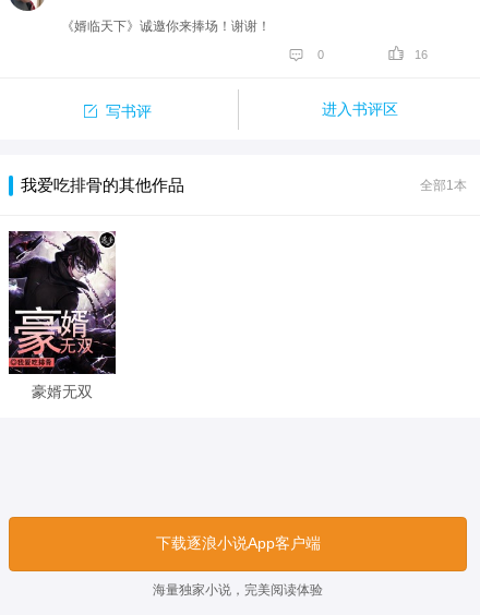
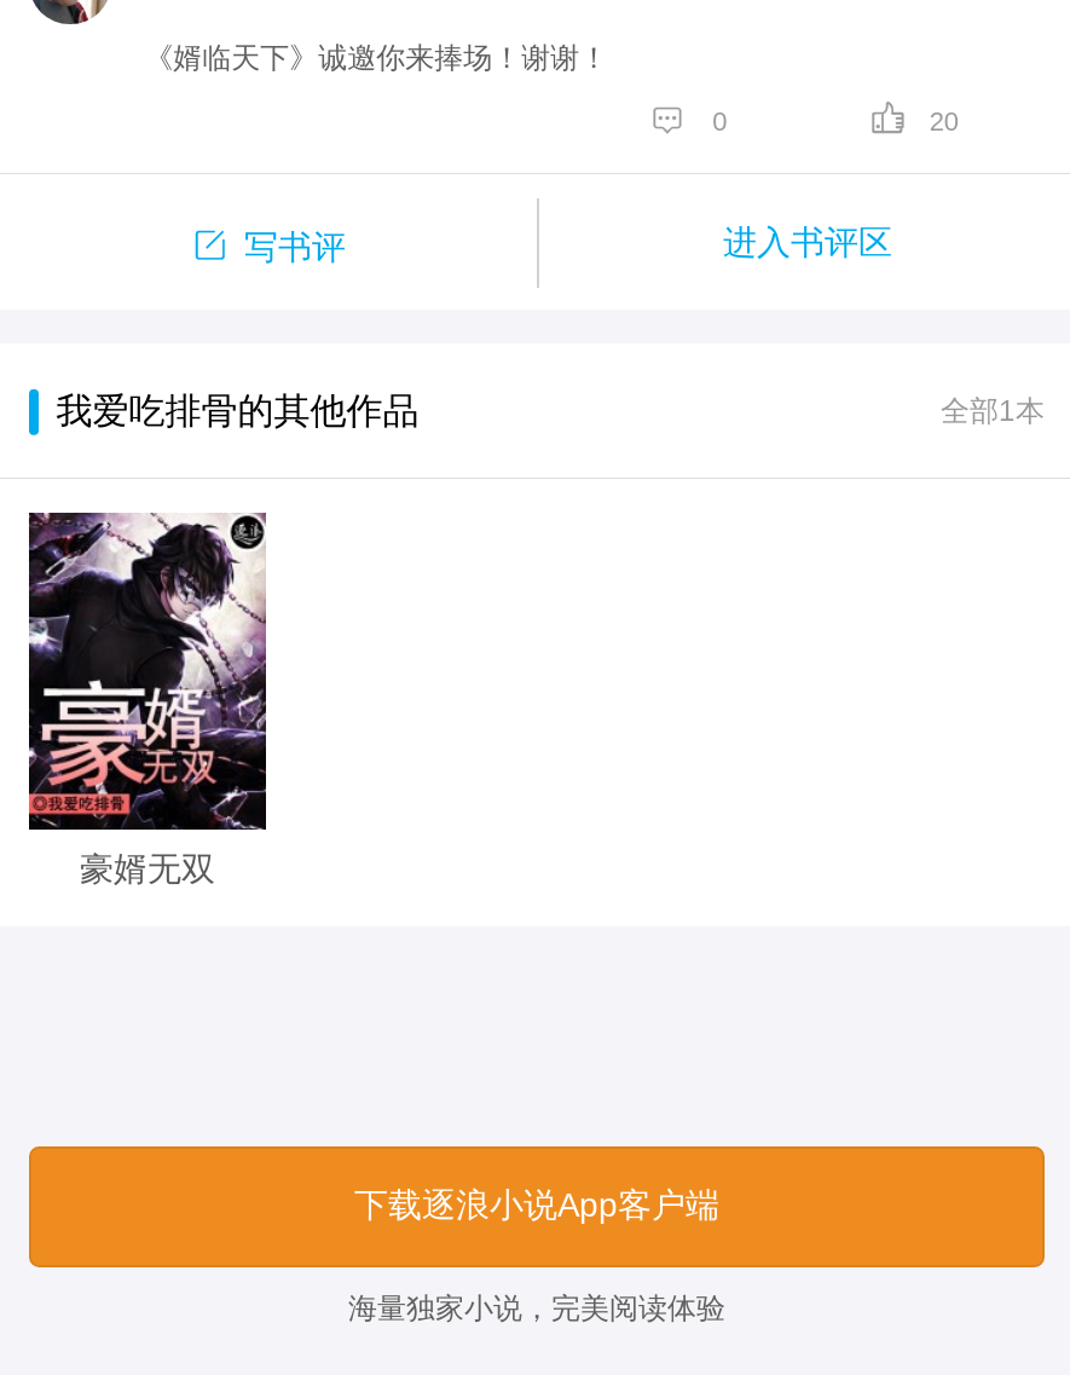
[415,49,428,62] 16 -> [930,108,959,137] 20

